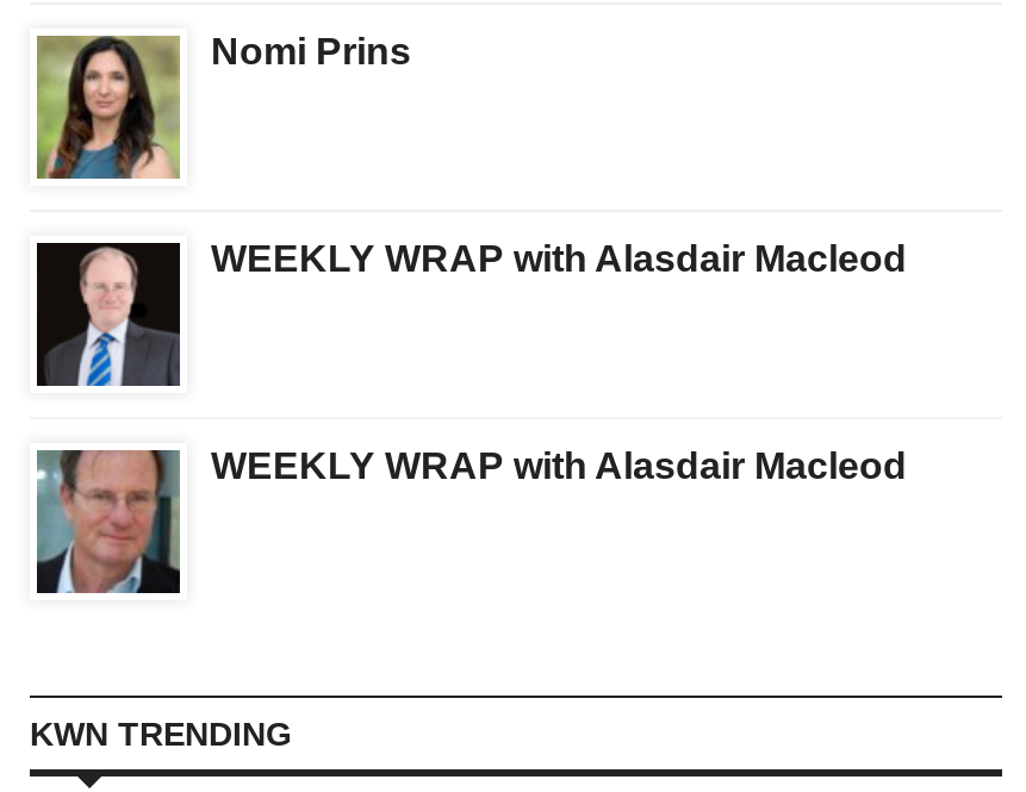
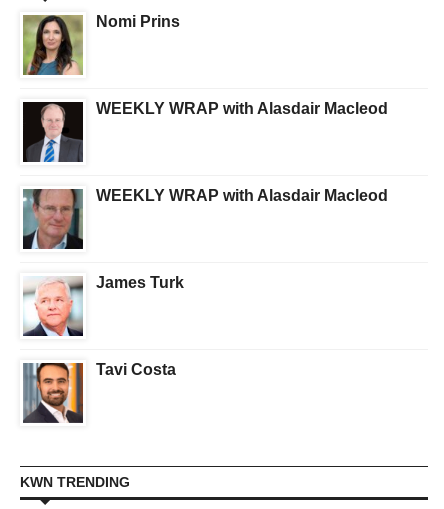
none -> [23,274,184,337] [image] | James Turk
none -> [23,361,176,424] [image] | Tavi Costa

